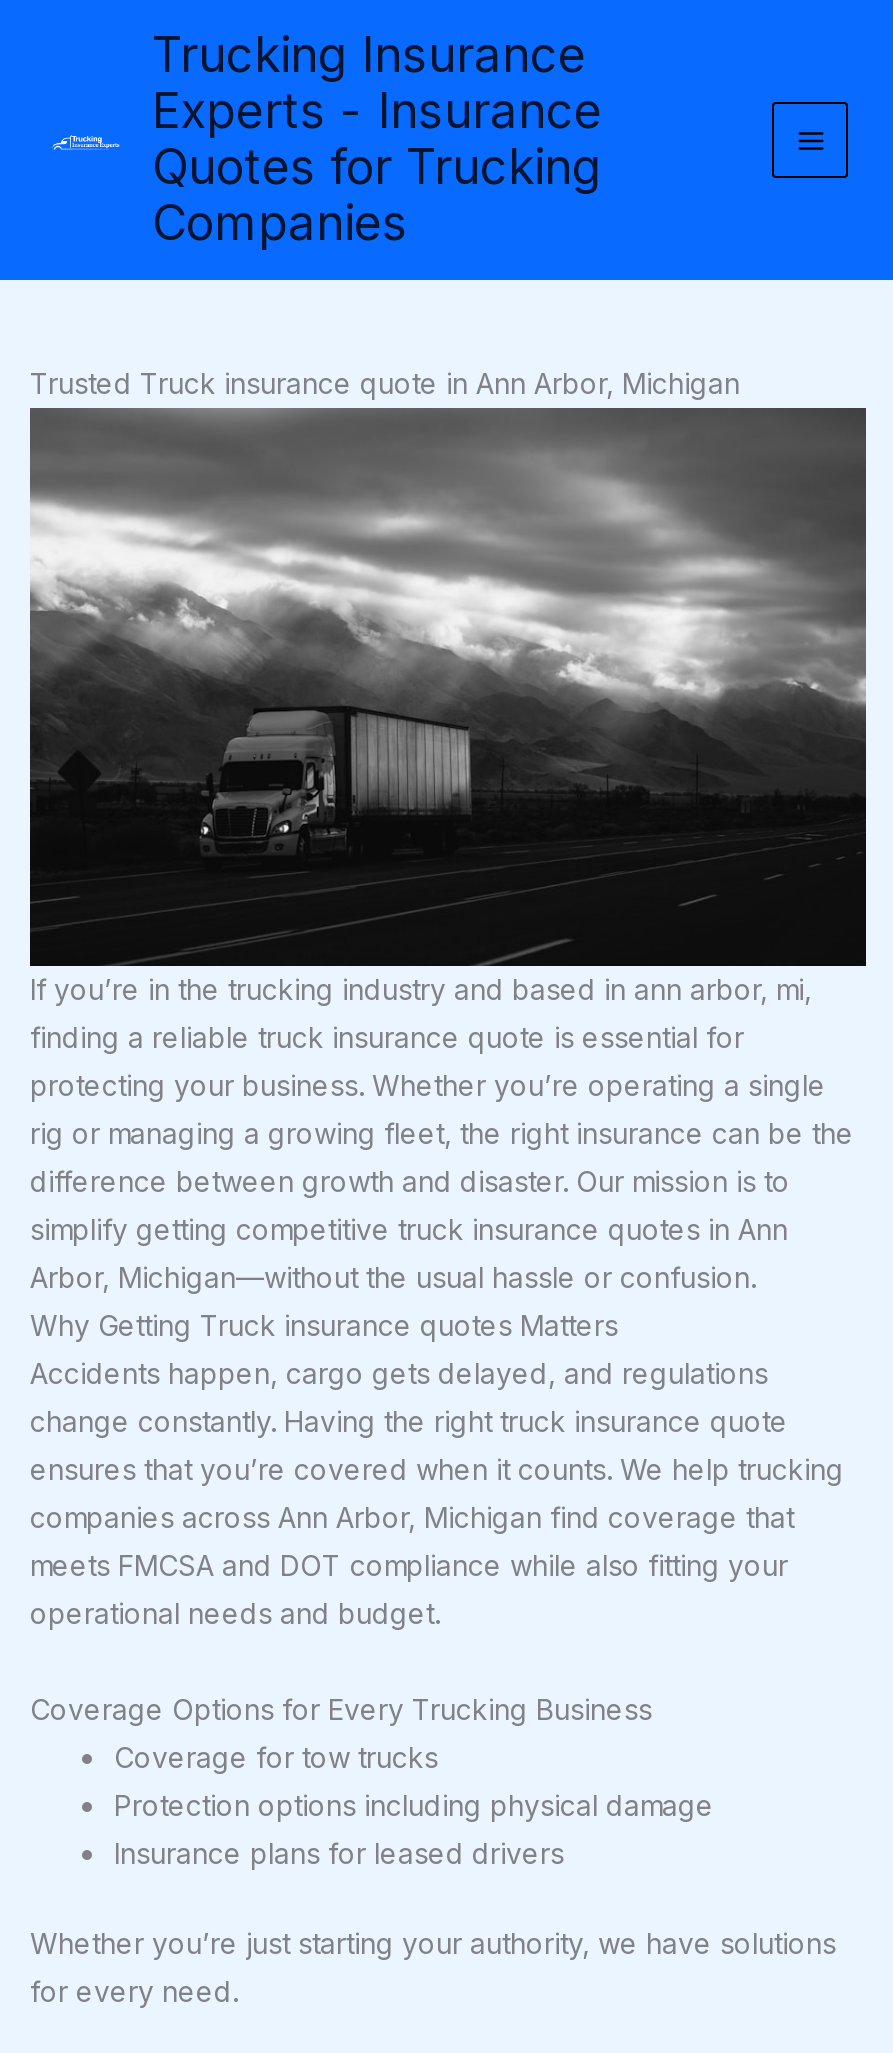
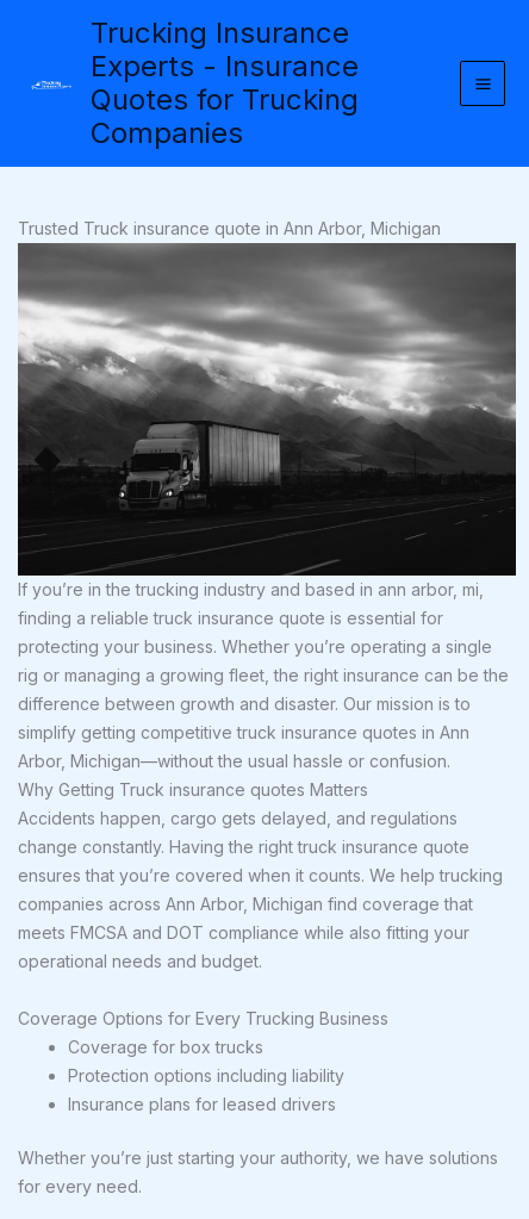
[114,1740,714,1822] Coverage for tow trucks | Protection options including physical damage -> [68,1037,344,1086] Coverage for box trucks | Protection options including liability

